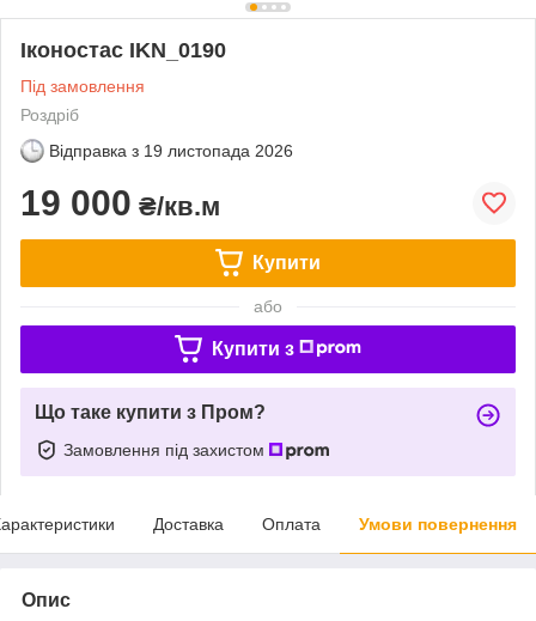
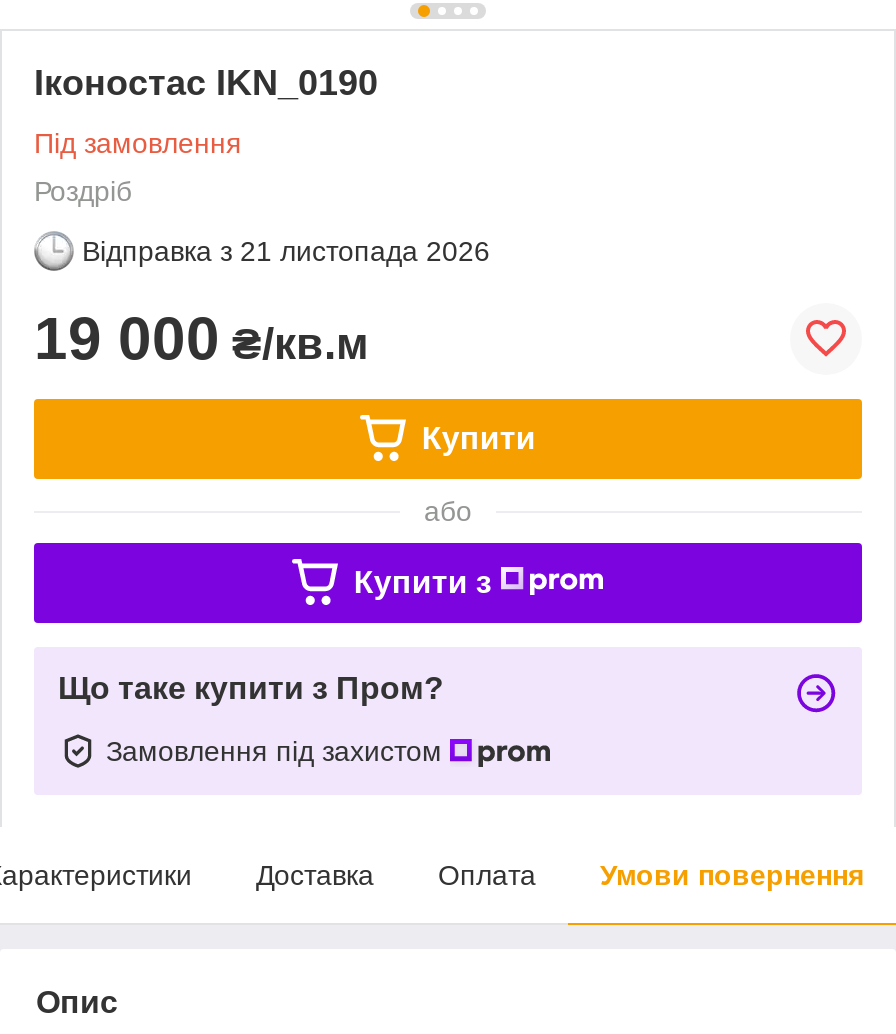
[49,141,293,160] Відправка з 19 листопада 2026 -> [82,235,490,267] Відправка з 21 листопада 2026

